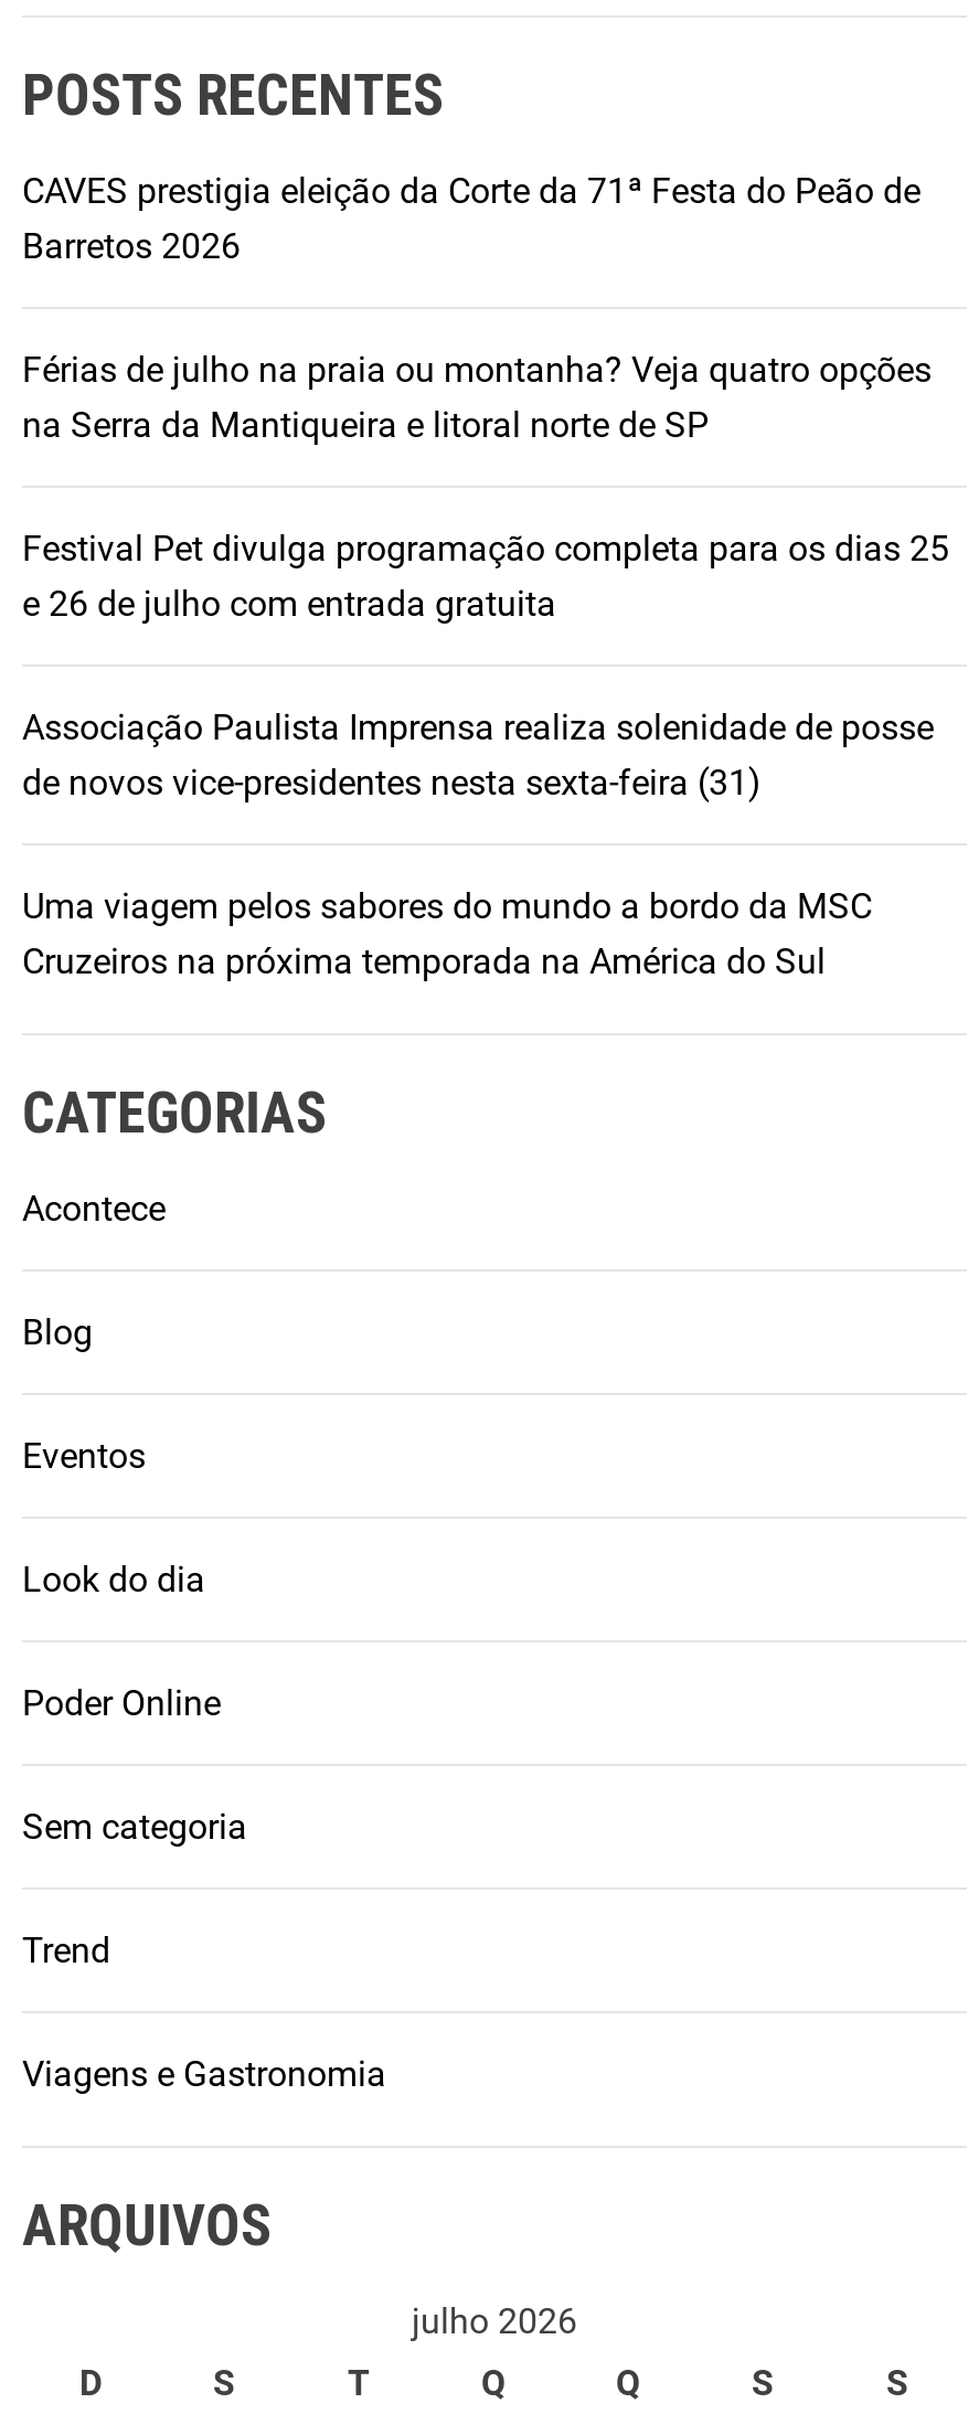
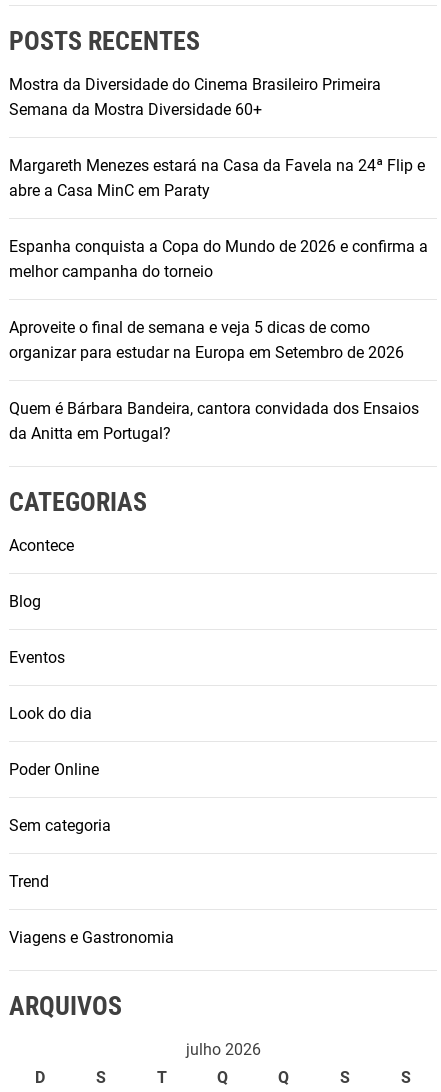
[22,169,921,266] CAVES prestigia eleição da Corte da 71ª Festa do Peão de | Barretos 2026 -> [9,75,381,119] Mostra da Diversidade do Cinema Brasileiro Primeira | Semana da Mostra Diversidade 60+
[22,348,932,445] Férias de julho na praia ou montanha? Veja quatro opções | na Serra da Mantiqueira e litoral norte de SP -> [9,156,425,200] Margareth Menezes estará na Casa da Favela na 24ª Flip e | abre a Casa MinC em Paraty
[22,527,949,624] Festival Pet divulga programação completa para os dias 25 | e 26 de julho com entrada gratuita -> [9,237,428,281] Espanha conquista a Copa do Mundo de 2026 e confirma a | melhor campanha do torneio
[22,706,934,803] Associação Paulista Imprensa realiza solenidade de posse | de novos vice-presidentes nesta sexta-feira (31) -> [9,318,408,362] Aproveite o final de semana e veja 5 dicas de como | organizar para estudar na Europa em Setembro de 2026
[22,884,872,981] Uma viagem pelos sabores do mundo a bordo da MSC | Cruzeiros na próxima temporada na América do Sul -> [9,399,419,443] Quem é Bárbara Bandeira, cantora convidada dos Ensaios | da Anitta em Portugal?

